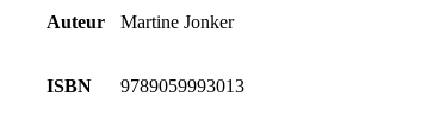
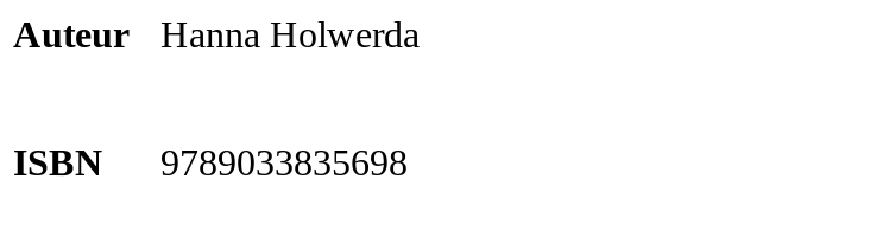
[120,12,234,32] Martine Jonker -> [160,14,420,55] Hanna Holwerda
[47,76,244,96] ISBN 9789059993013 -> [13,143,408,183] ISBN 9789033835698

